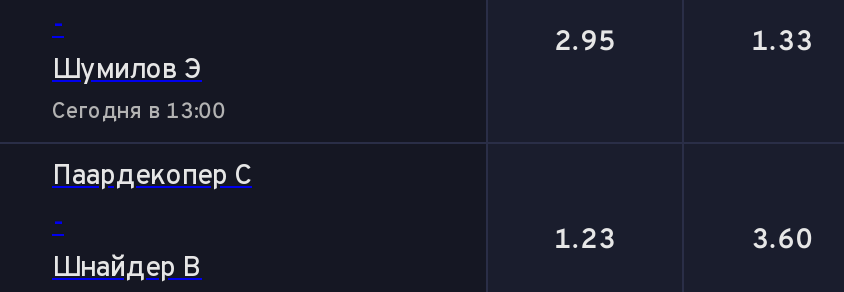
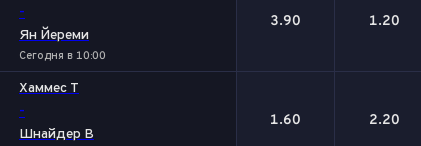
[554,26,813,60] 2.95 | 1.33 -> [270,13,400,30] 3.90 | 1.20
[52,54,226,126] Шумилов Э | Сегодня в 13:00 -> [19,27,106,63] Ян Йереми | Сегодня в 10:00
[52,160,252,194] Паардекопер С -> [19,80,79,97] Хаммес Т
[554,224,813,258] 1.23 | 3.60 -> [270,112,400,129] 1.60 | 2.20

